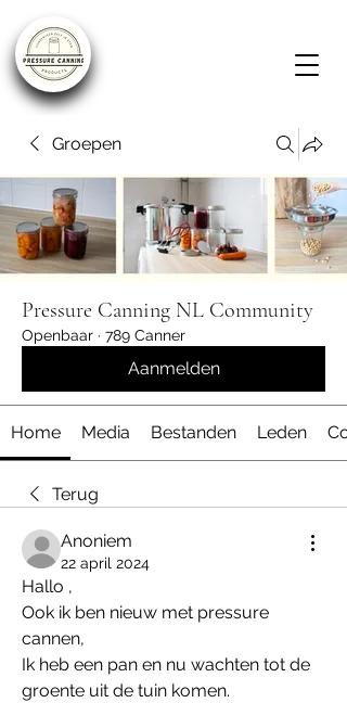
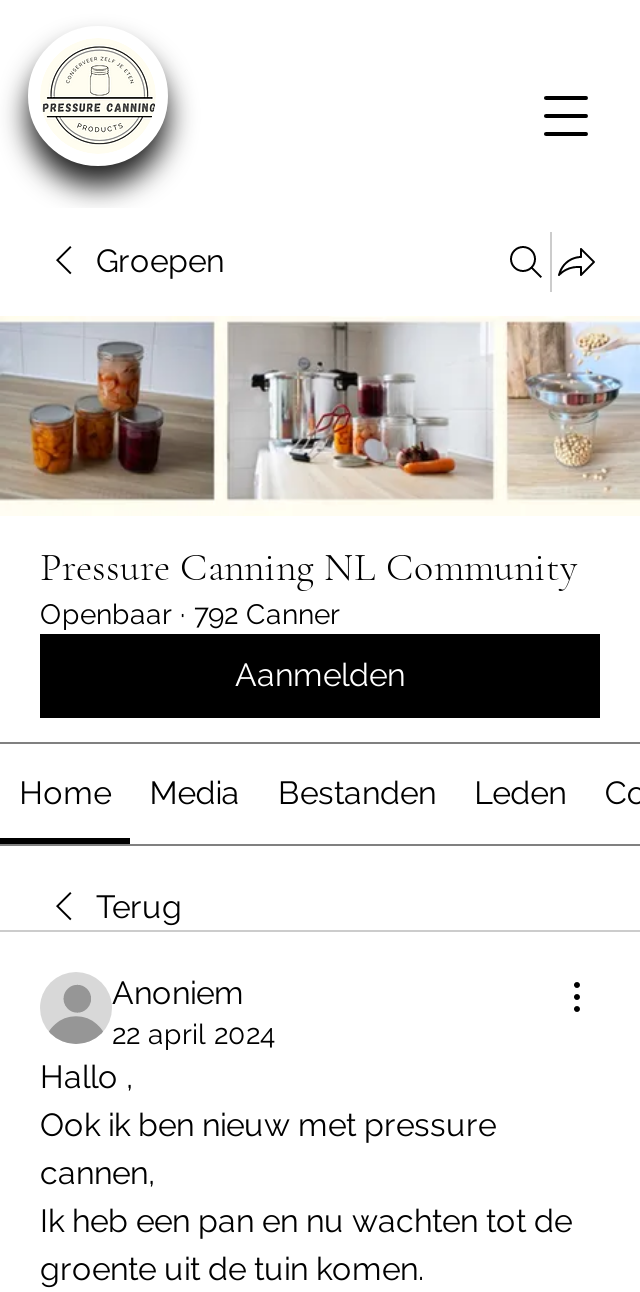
[22,326,185,344] Openbaar · 789 Canner -> [40,598,340,630] Openbaar · 792 Canner

